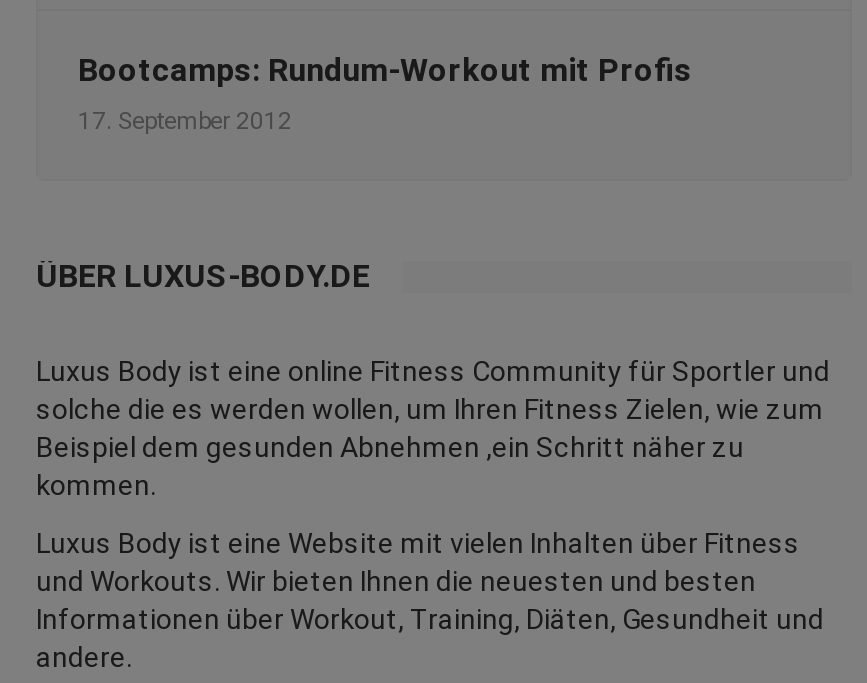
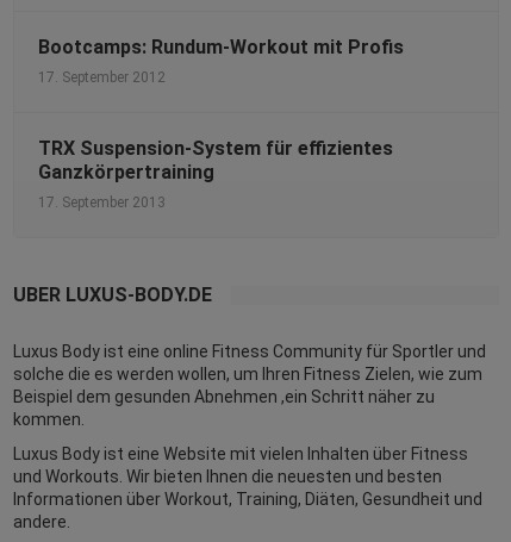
none -> [38,137,393,211] TRX Suspension-System für effizientes | Ganzkörpertraining | 17. September 2013

